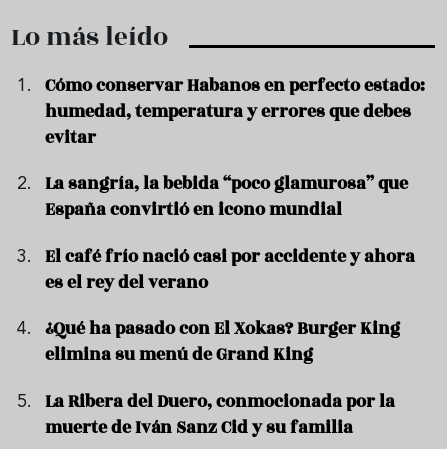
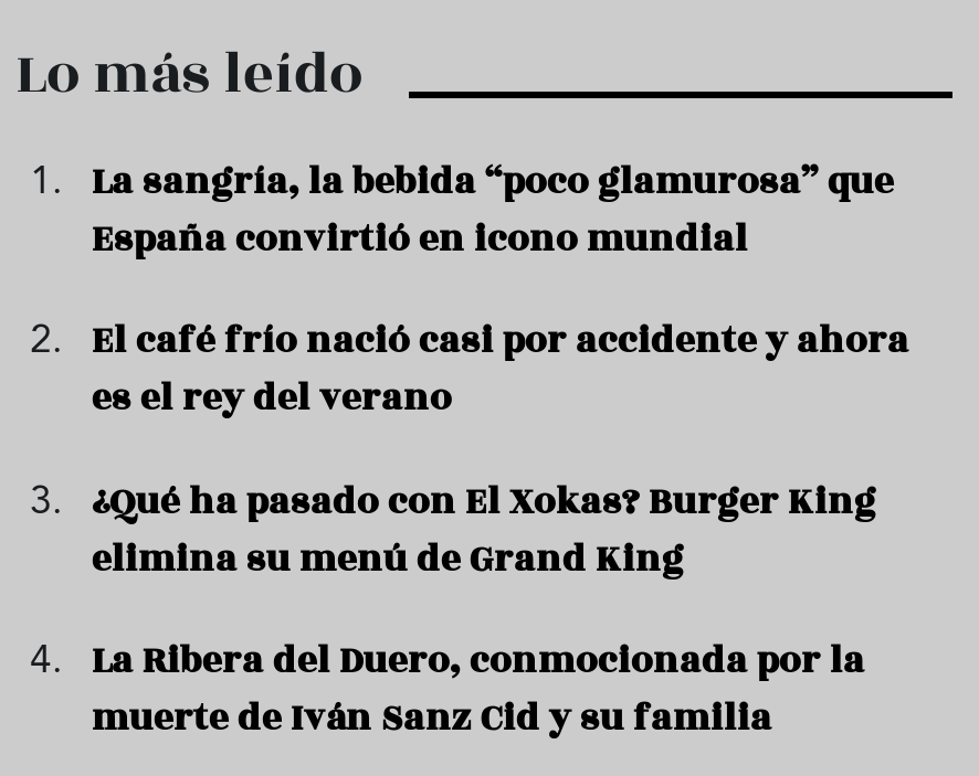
[45,73,425,150] Cómo conservar Habanos en perfecto estado: | humedad, temperatura y errores que debes | evitar -> none

